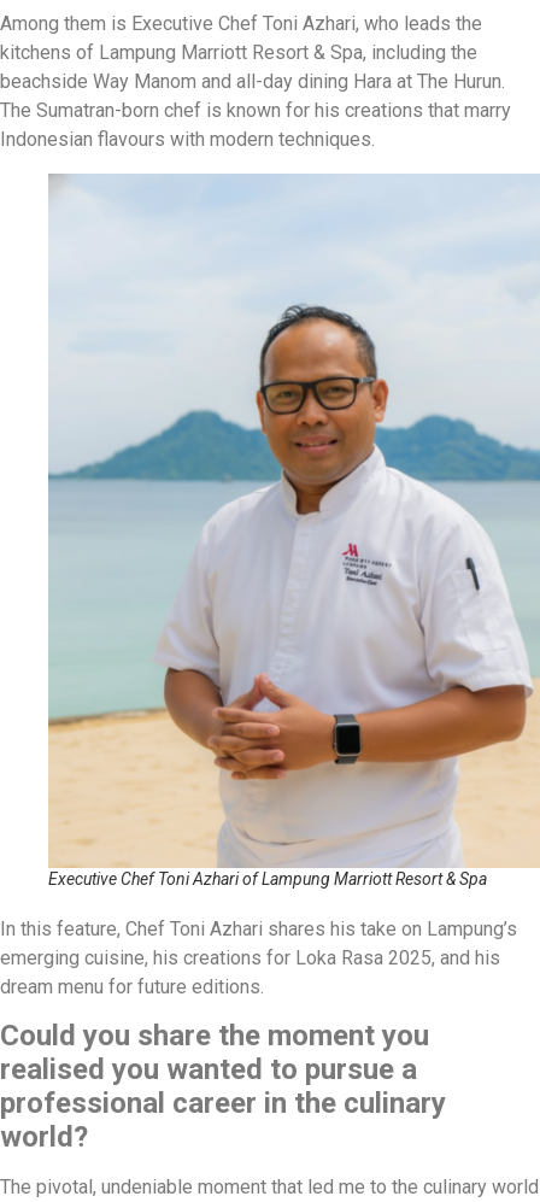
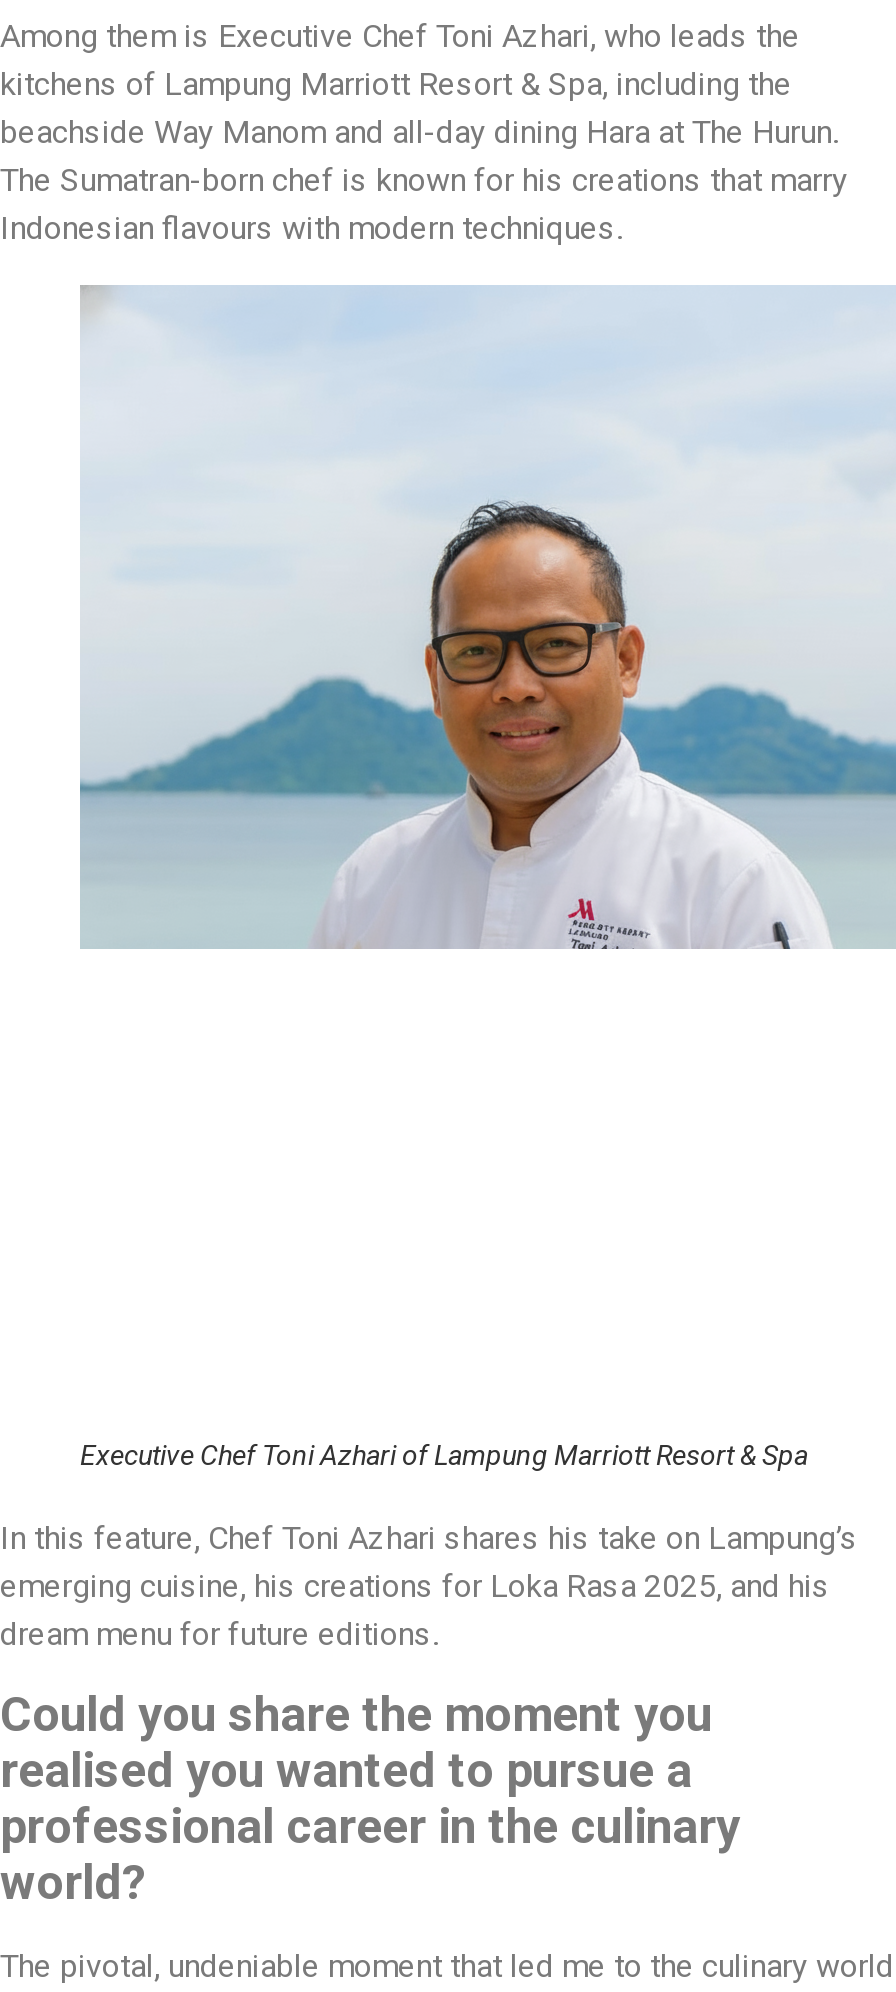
[47,573,536,868] [image] -> none

